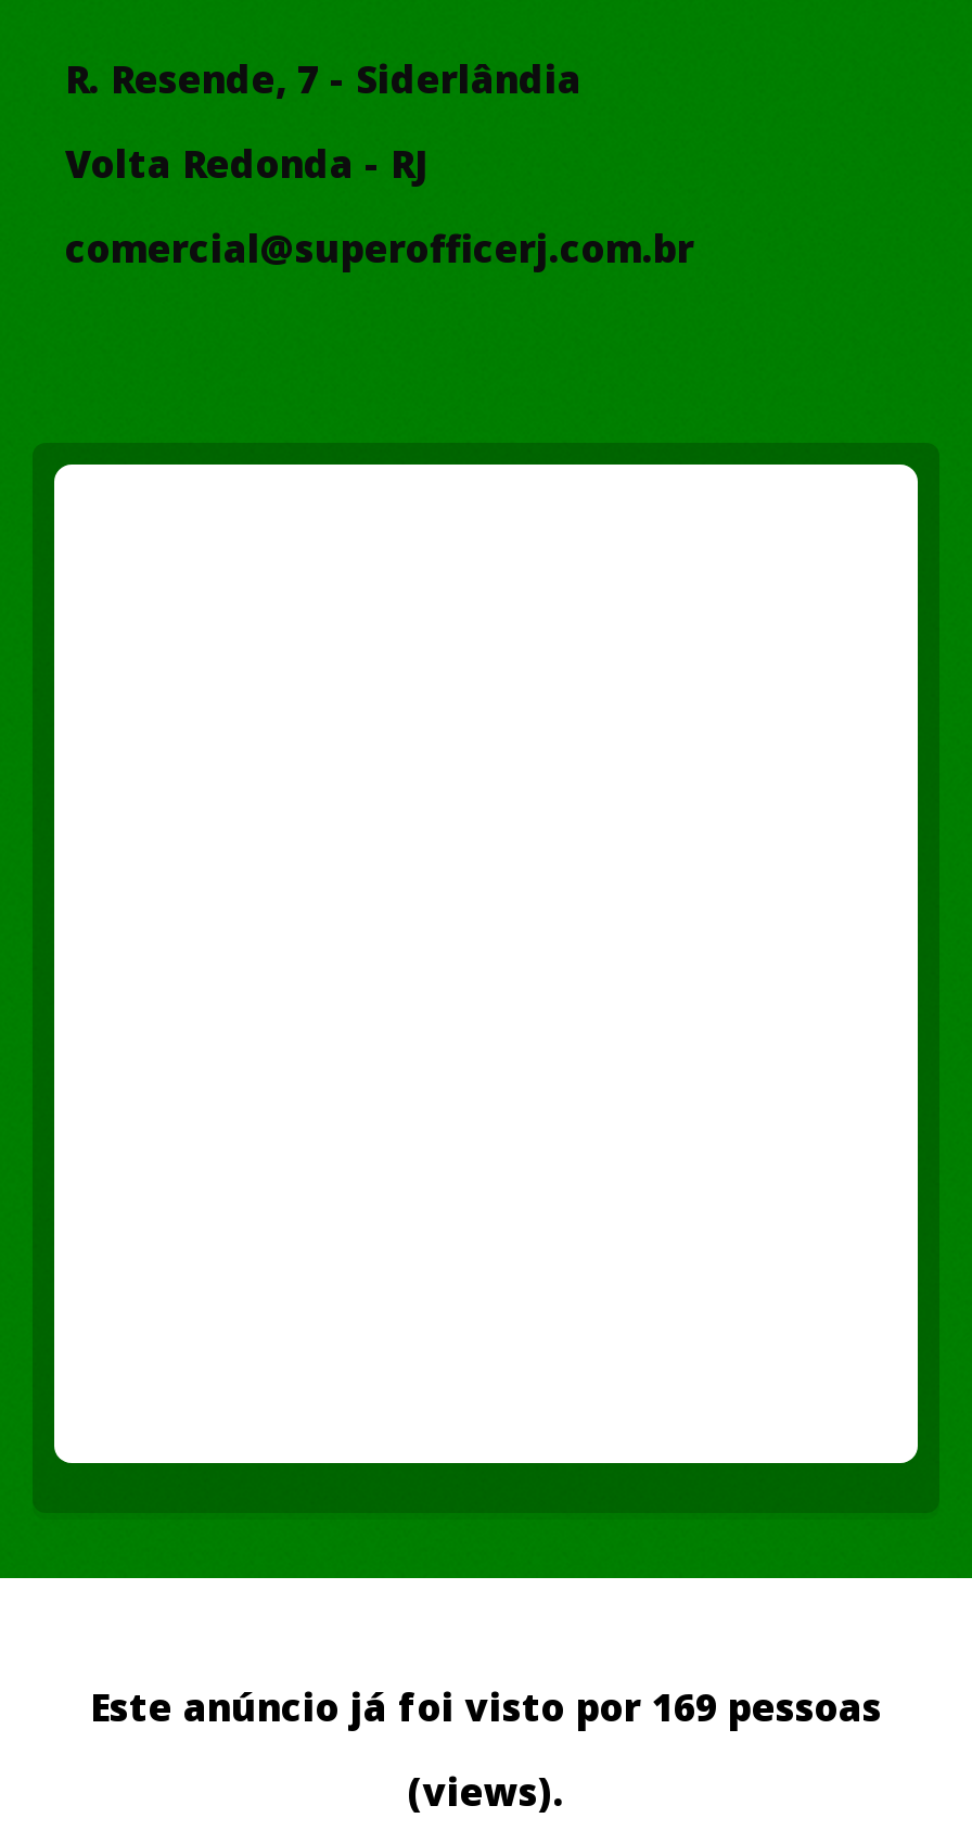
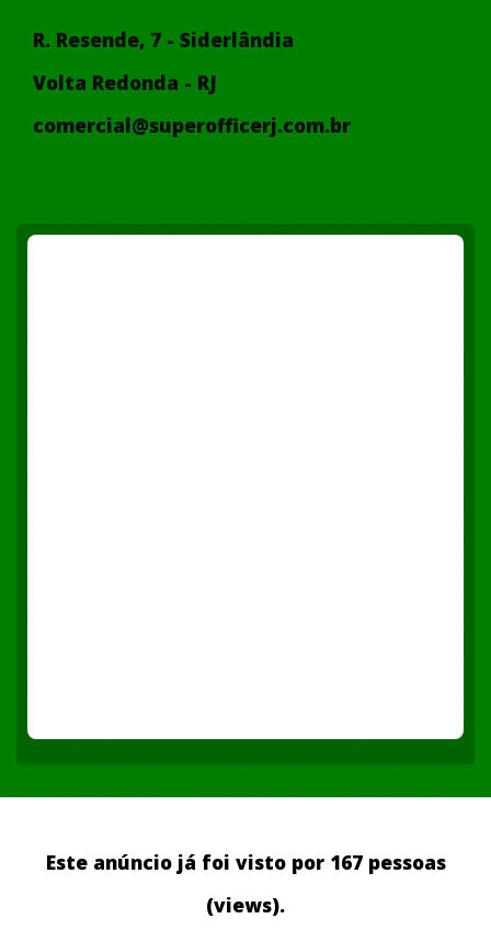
[90,1681,882,1733] Este anúncio já foi visto por 169 pessoas -> [45,849,446,876] Este anúncio já foi visto por 167 pessoas

